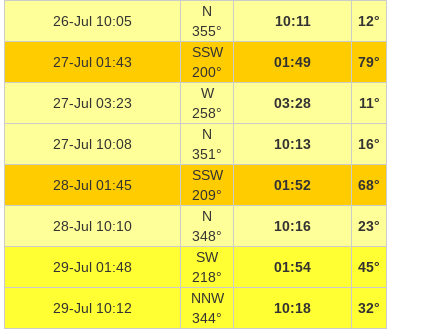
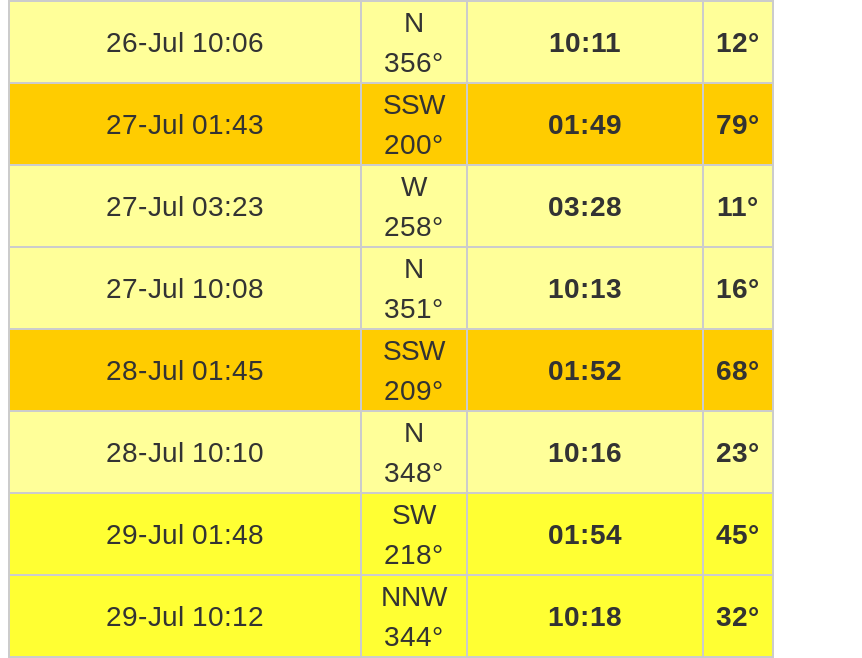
[53,13,132,29] 26-Jul 10:05 -> [106,26,264,58] 26-Jul 10:06
[192,23,222,39] 355° -> [384,46,444,78] 356°

